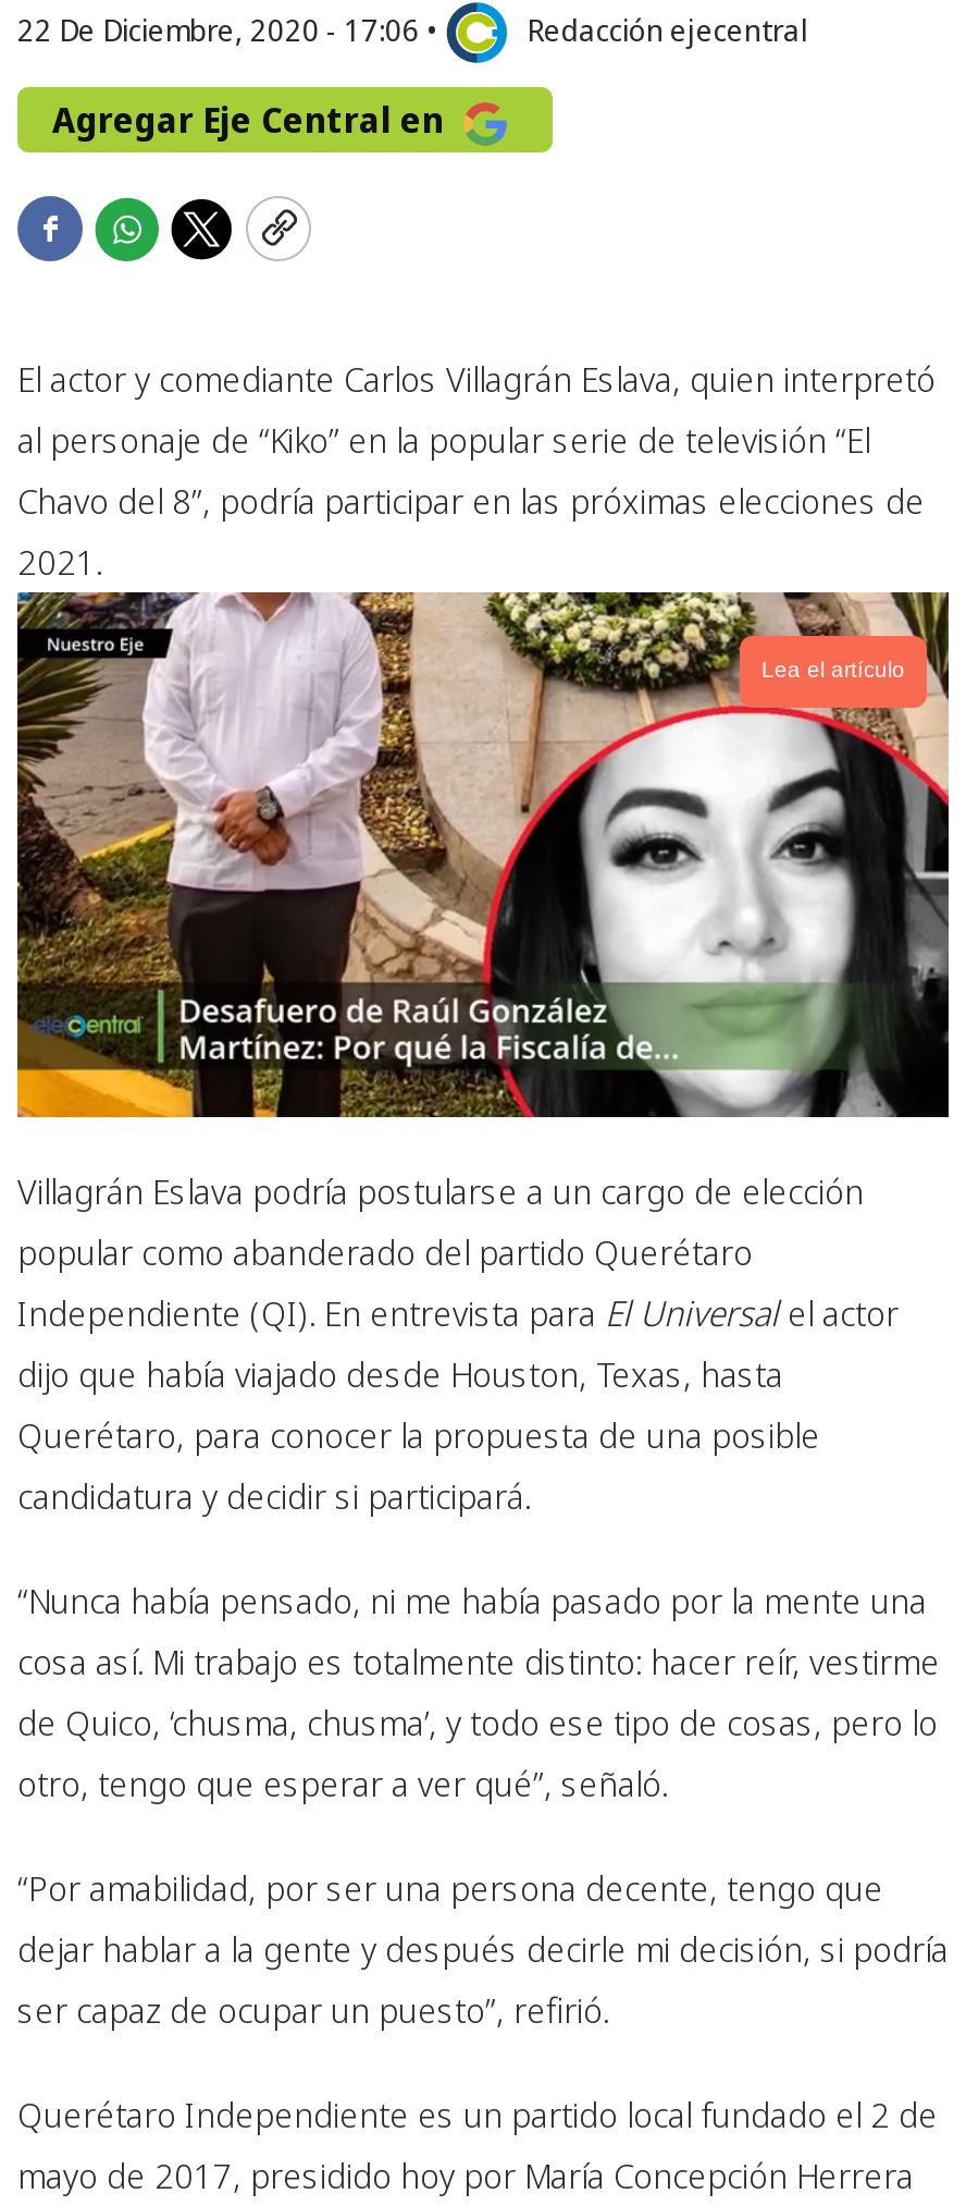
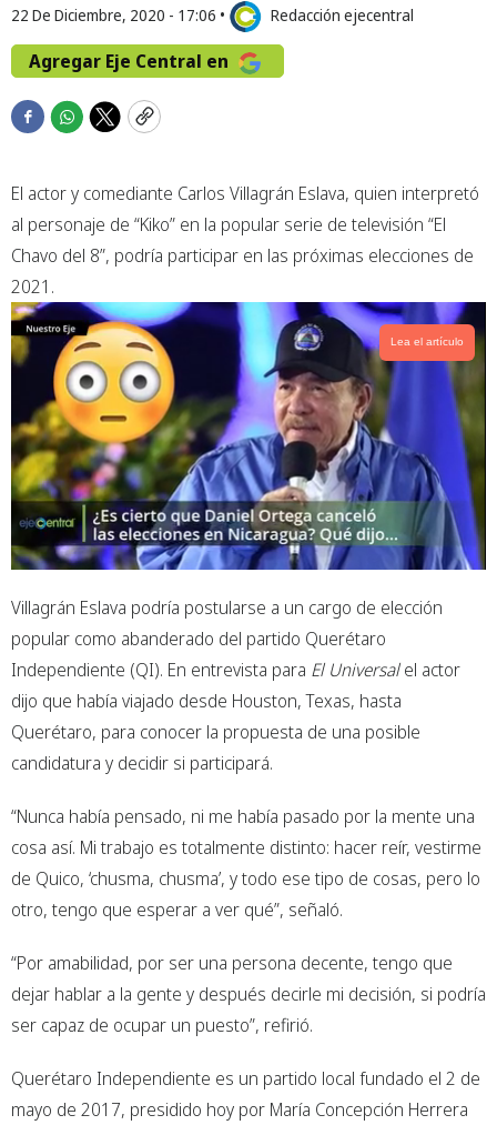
[15,590,951,1119] [image] -> [10,301,487,571] [image]

